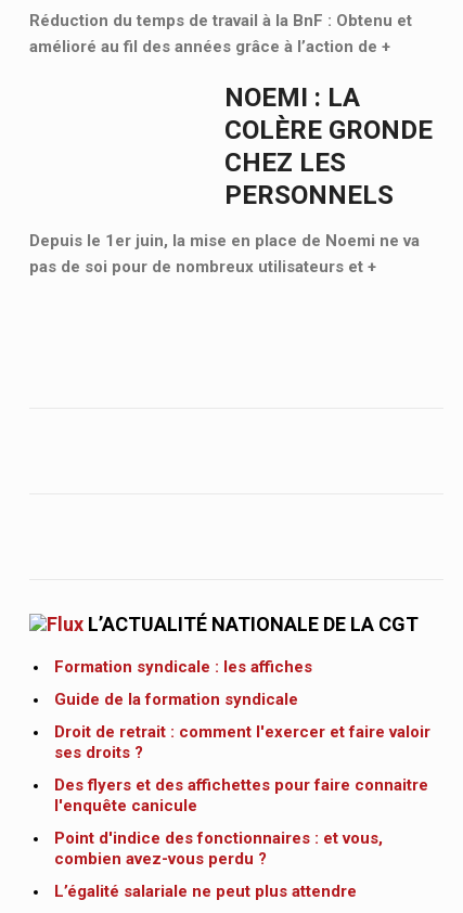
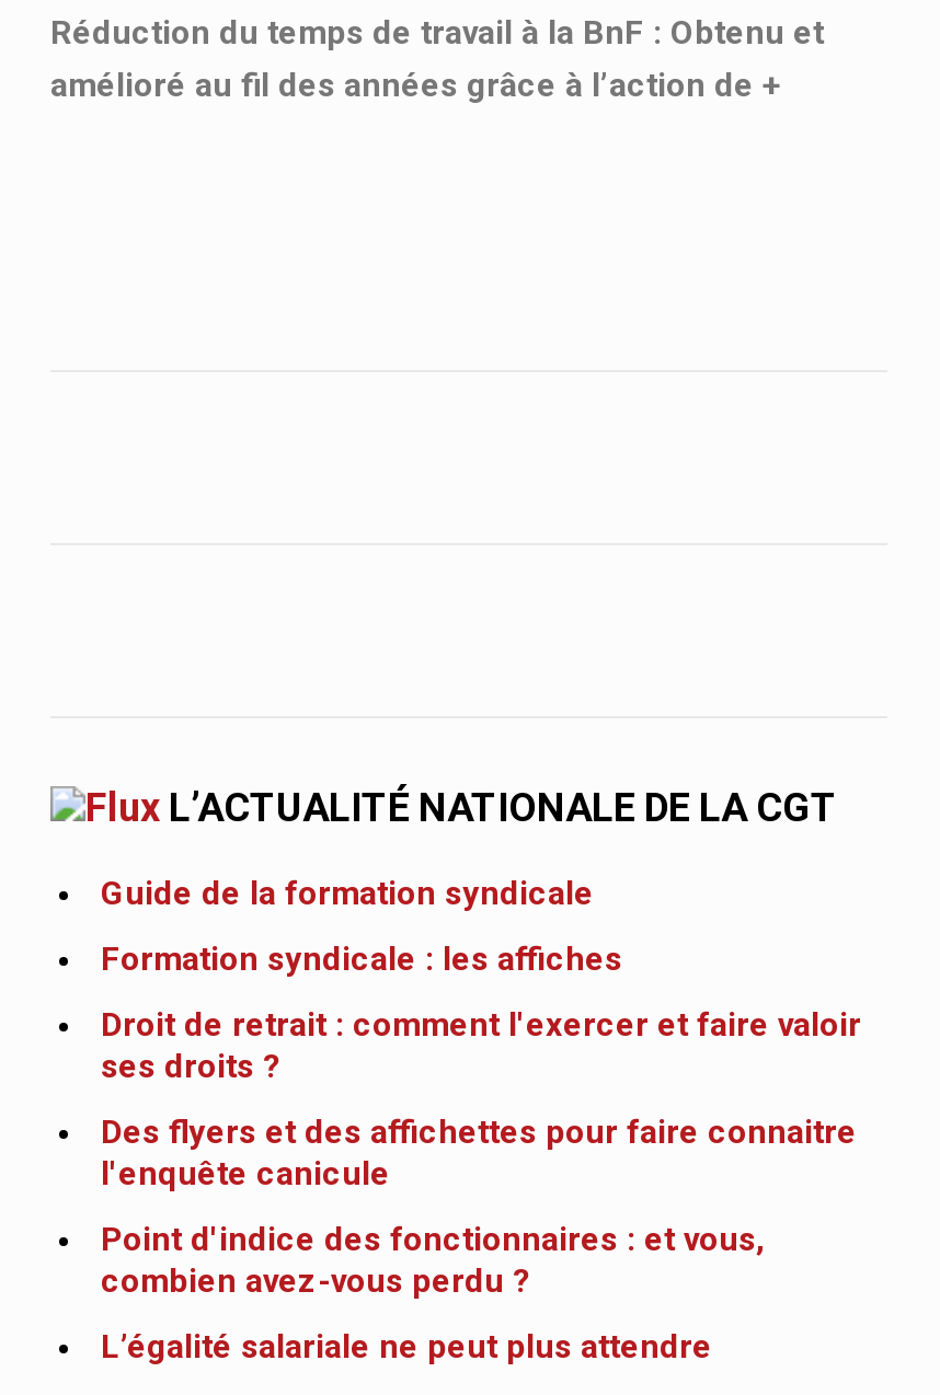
[29,82,433,277] NOEMI : LA | COLÈRE GRONDE | CHEZ LES | PERSONNELS | Depuis le 1er juin, la mise en place de Noemi ne va | pas de soi pour de nombreux utilisateurs et + -> none
moved [54,690,298,709] -> [101,874,594,913]: Guide de la formation syndicale

